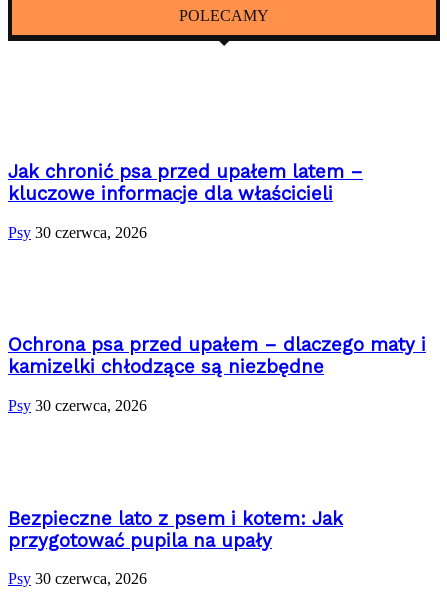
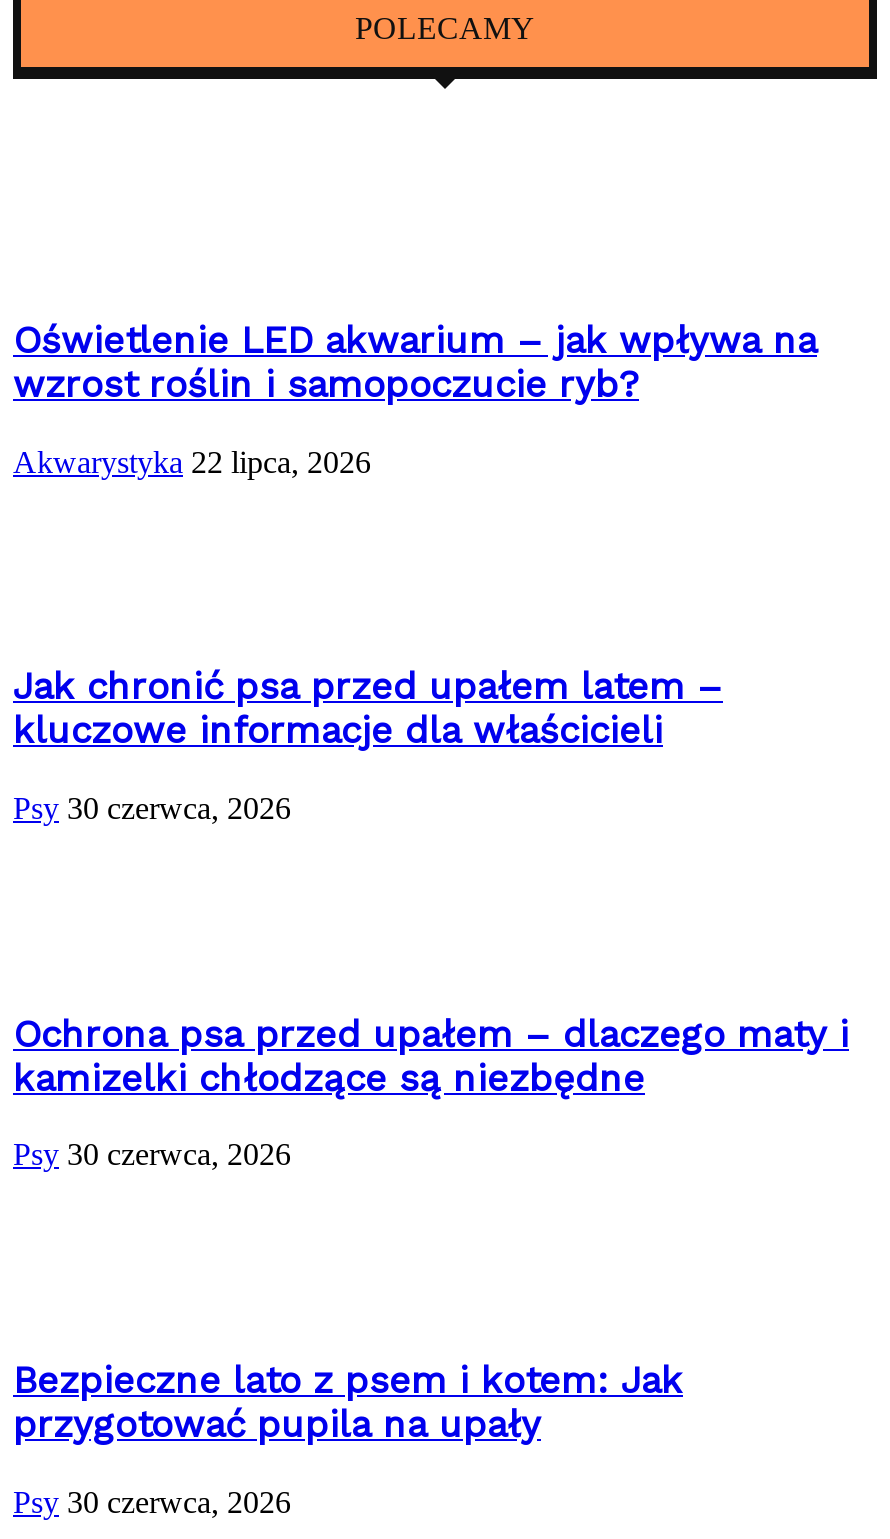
none -> [13,319,817,478] Oświetlenie LED akwarium – jak wpływa na | wzrost roślin i samopoczucie ryb? | Akwarystyka 22 lipca, 2026

